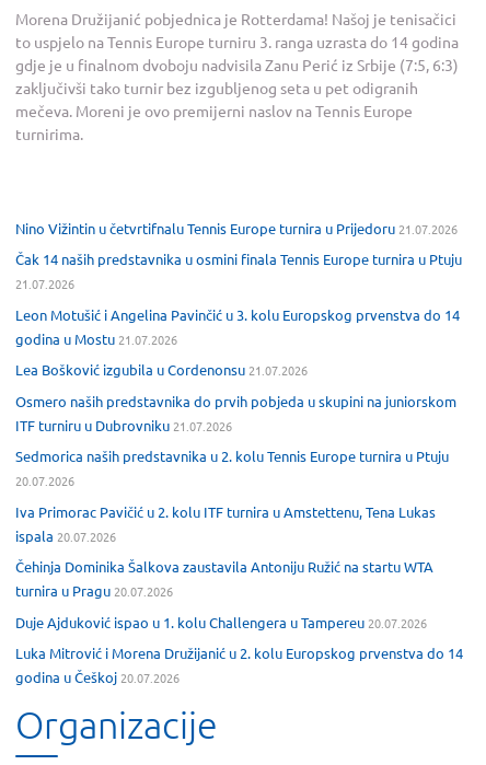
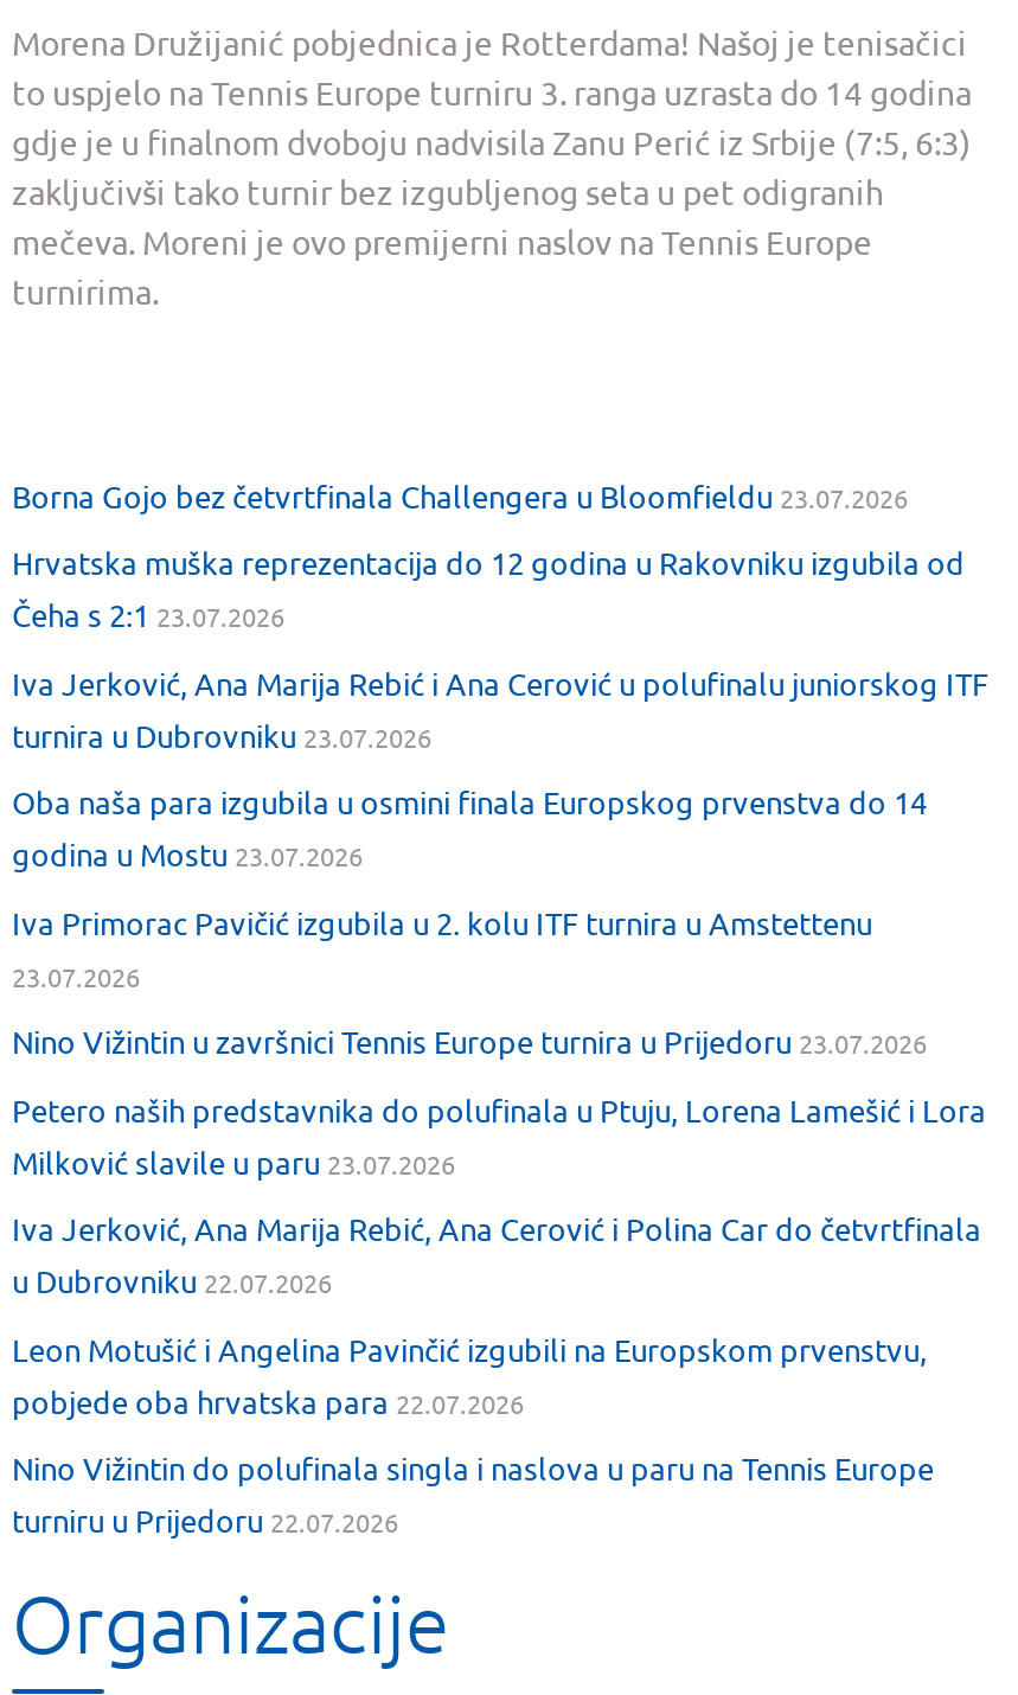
[15,219,458,237] Nino Vižintin u četvrtifnalu Tennis Europe turnira u Prijedoru 21.07.2026 -> [12,475,908,516] Borna Gojo bez četvrtfinala Challengera u Bloomfieldu 23.07.2026
[15,250,462,293] Čak 14 naših predstavnika u osmini finala Tennis Europe turnira u Ptuju | 21.07.2026 -> [12,543,965,635] Hrvatska muška reprezentacija do 12 godina u Rakovniku izgubila od | Čeha s 2:1 23.07.2026
[15,305,460,348] Leon Motušić i Angelina Pavinčić u 3. kolu Europskog prvenstva do 14 | godina u Mostu 21.07.2026 -> [12,663,988,755] Iva Jerković, Ana Marija Rebić i Ana Cerović u polufinalu juniorskog ITF | turnira u Dubrovniku 23.07.2026
[15,361,308,379] Lea Bošković izgubila u Cordenonsu 21.07.2026 -> [12,782,927,875] Oba naša para izgubila u osmini finala Europskog prvenstva do 14 | godina u Mostu 23.07.2026
[15,392,456,434] Osmero naših predstavnika do prvih pobjeda u skupini na juniorskom | ITF turniru u Dubrovniku 21.07.2026 -> [12,902,872,994] Iva Primorac Pavičić izgubila u 2. kolu ITF turnira u Amstettenu | 23.07.2026
[15,447,449,490] Sedmorica naših predstavnika u 2. kolu Tennis Europe turnira u Ptuju | 20.07.2026 -> [12,1022,927,1062] Nino Vižintin u završnici Tennis Europe turnira u Prijedoru 23.07.2026
[15,502,436,545] Iva Primorac Pavičić u 2. kolu ITF turnira u Amstettenu, Tena Lukas | ispala 20.07.2026 -> [12,1089,986,1182] Petero naših predstavnika do polufinala u Ptuju, Lorena Lamešić i Lora | Milković slavile u paru 23.07.2026
[15,558,433,600] Čehinja Dominika Šalkova zaustavila Antoniju Ružić na startu WTA | turnira u Pragu 20.07.2026 -> [12,1209,981,1301] Iva Jerković, Ana Marija Rebić, Ana Cerović i Polina Car do četvrtfinala | u Dubrovniku 22.07.2026
[15,613,427,631] Duje Ajduković ispao u 1. kolu Challengera u Tampereu 20.07.2026 -> [12,1329,927,1421] Leon Motušić i Angelina Pavinčić izgubili na Europskom prvenstvu, | pobjede oba hrvatska para 22.07.2026
[15,644,463,687] Luka Mitrović i Morena Družijanić u 2. kolu Europskog prvenstva do 14 | godina u Češkoj 20.07.2026 -> [12,1448,934,1541] Nino Vižintin do polufinala singla i naslova u paru na Tennis Europe | turniru u Prijedoru 22.07.2026

